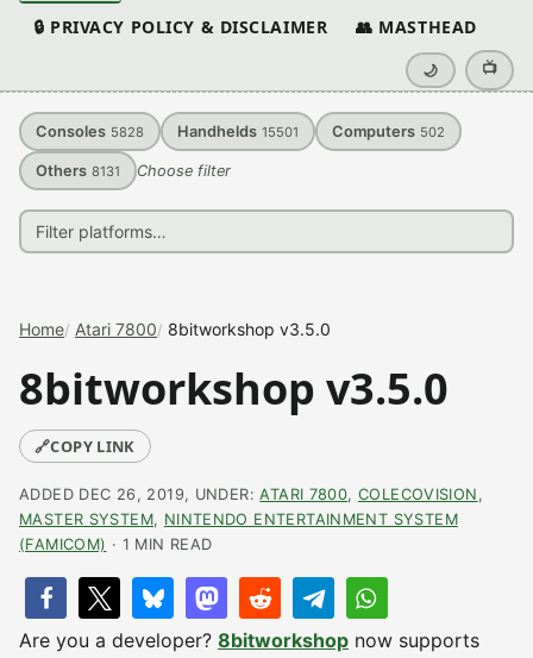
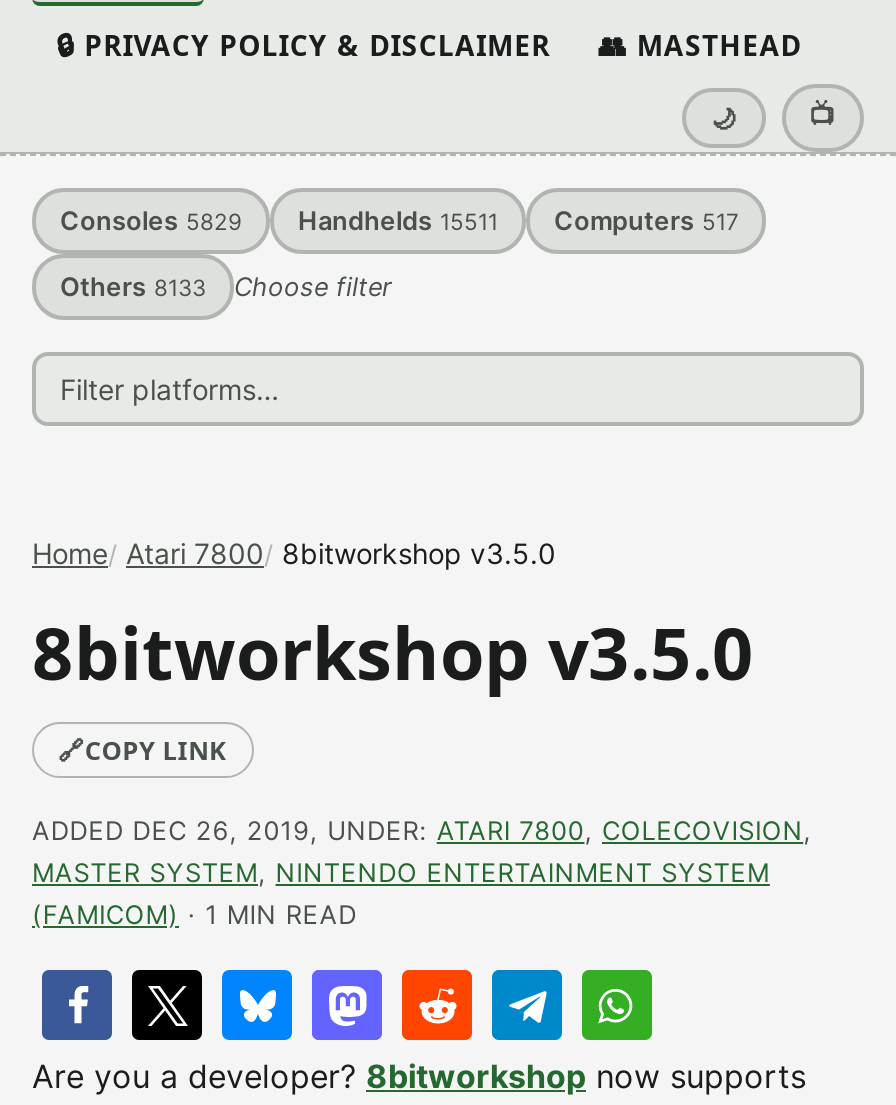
[36,123,144,140] Consoles 5828 -> [60,206,242,236] Consoles 5829
[177,123,299,140] Handhelds 15501 -> [298,206,498,236] Handhelds 15511
[332,123,445,140] Computers 502 -> [554,206,738,236] Computers 517
[36,162,231,180] Others 8131 Choose filter -> [60,272,392,302] Others 8133 Choose filter

